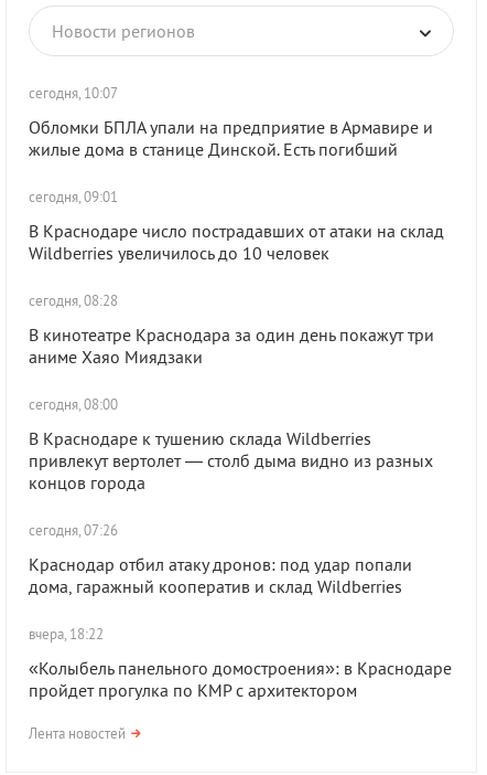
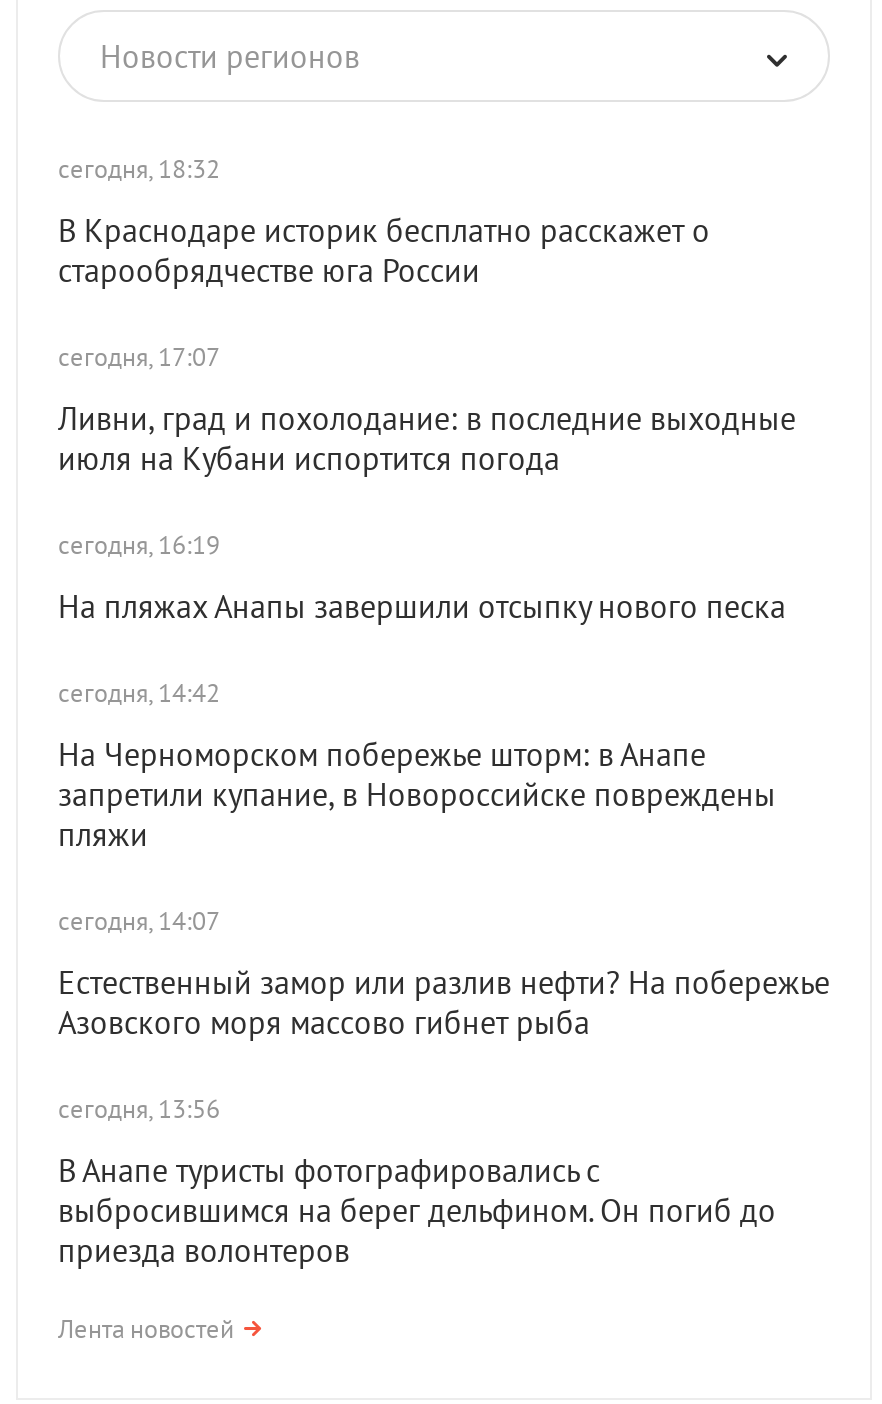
[29,84,118,103] сегодня, 10:07 -> [58,152,220,186] сегодня, 18:32
[29,116,433,160] Обломки БПЛА упали на предприятие в Армавире и | жилые дома в станице Динской. Есть погибший -> [58,210,710,290] В Краснодаре историк бесплатно расскажет о | старообрядчестве юга России
[29,188,118,206] сегодня, 09:01 -> [58,340,220,374] сегодня, 17:07
[29,220,444,264] В Краснодаре число пострадавших от атаки на склад | Wildberries увеличилось до 10 человек -> [58,398,796,478] Ливни, град и похолодание: в последние выходные | июля на Кубани испортится погода
[29,291,118,310] сегодня, 08:28 -> [58,528,220,562] сегодня, 16:19
[29,323,434,368] В кинотеатре Краснодара за один день покажут три | аниме Хаяо Миядзаки -> [58,586,786,626] На пляжах Анапы завершили отсыпку нового песка
[29,395,118,414] сегодня, 08:00 -> [58,676,220,710] сегодня, 14:42
[29,427,433,493] В Краснодаре к тушению склада Wildberries | привлекут вертолет — столб дыма видно из разных | концов города -> [58,734,776,854] На Черноморском побережье шторм: в Анапе | запретили купание, в Новороссийске повреждены | пляжи
[29,521,118,540] сегодня, 07:26 -> [58,904,220,938] сегодня, 14:07
[29,553,412,597] Краснодар отбил атаку дронов: под удар попали | дома, гаражный кооператив и склад Wildberries -> [58,962,830,1042] Естественный замор или разлив нефти? На побережье | Азовского моря массово гибнет рыба
[29,625,104,644] вчера, 18:22 -> [58,1092,220,1126] сегодня, 13:56
[29,657,452,701] «Колыбель панельного домостроения»: в Краснодаре | пройдет прогулка по КМР с архитектором -> [58,1150,776,1270] В Анапе туристы фотографировались с | выбросившимся на берег дельфином. Он погиб до | приезда волонтеров

